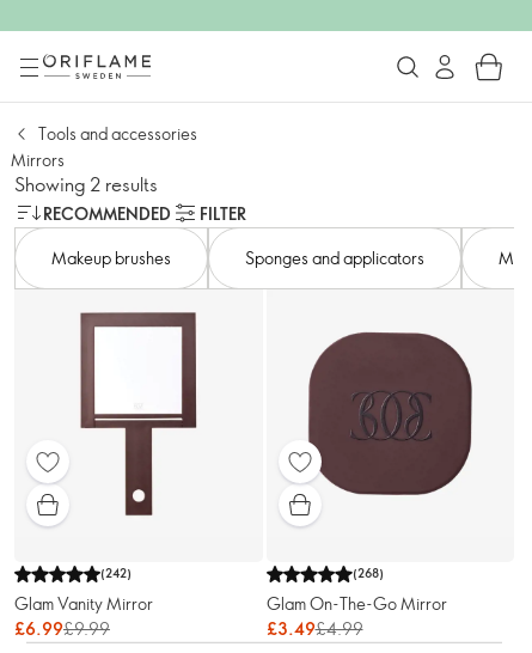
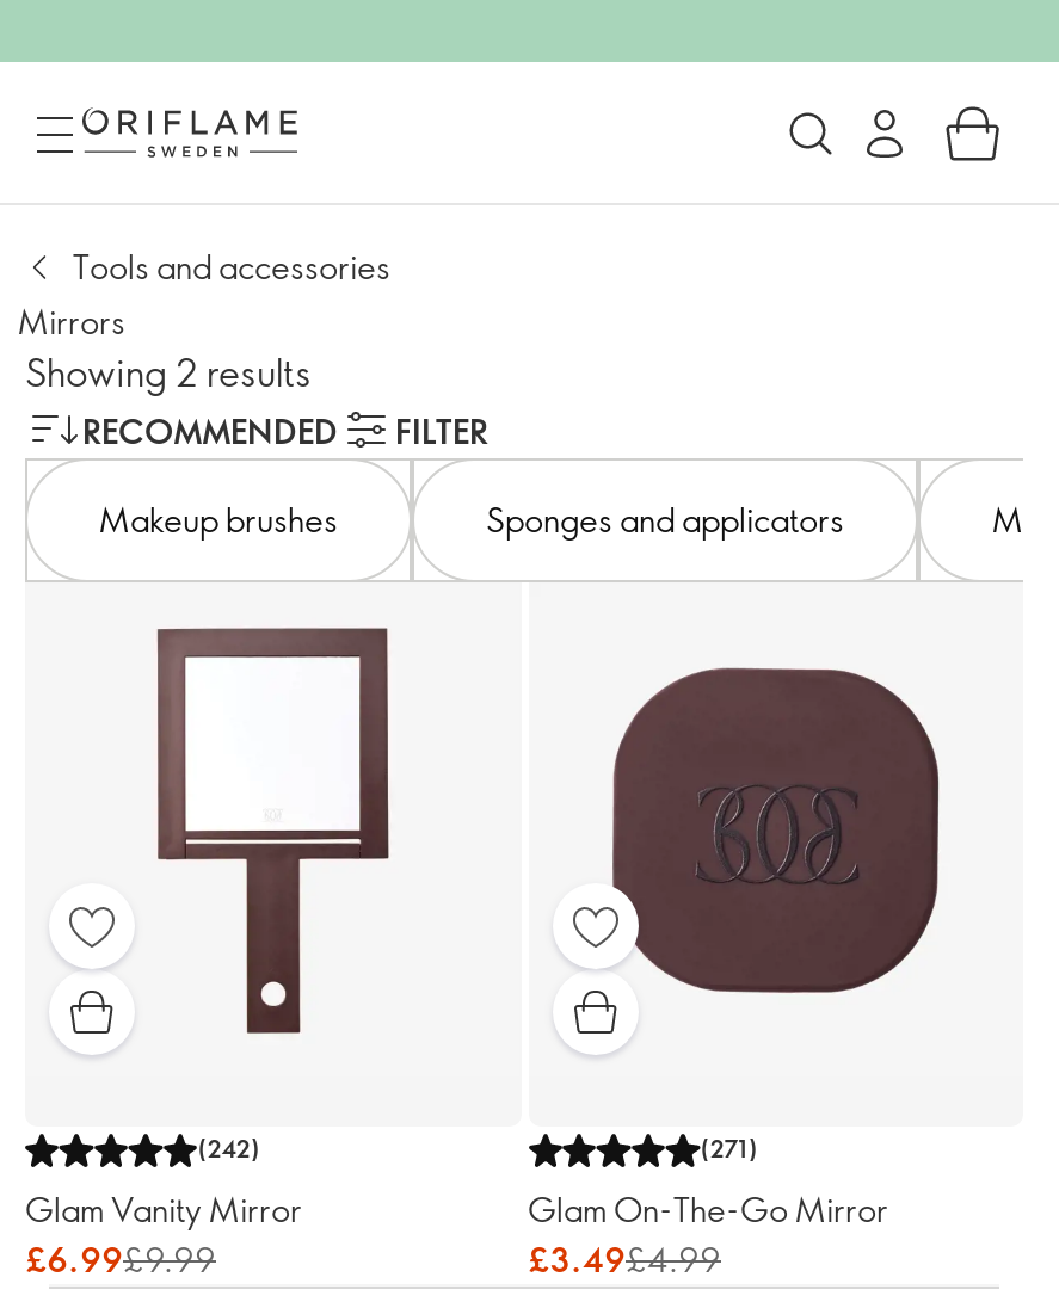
[352,565,383,581] (268) -> [700,1132,757,1165] (271)

